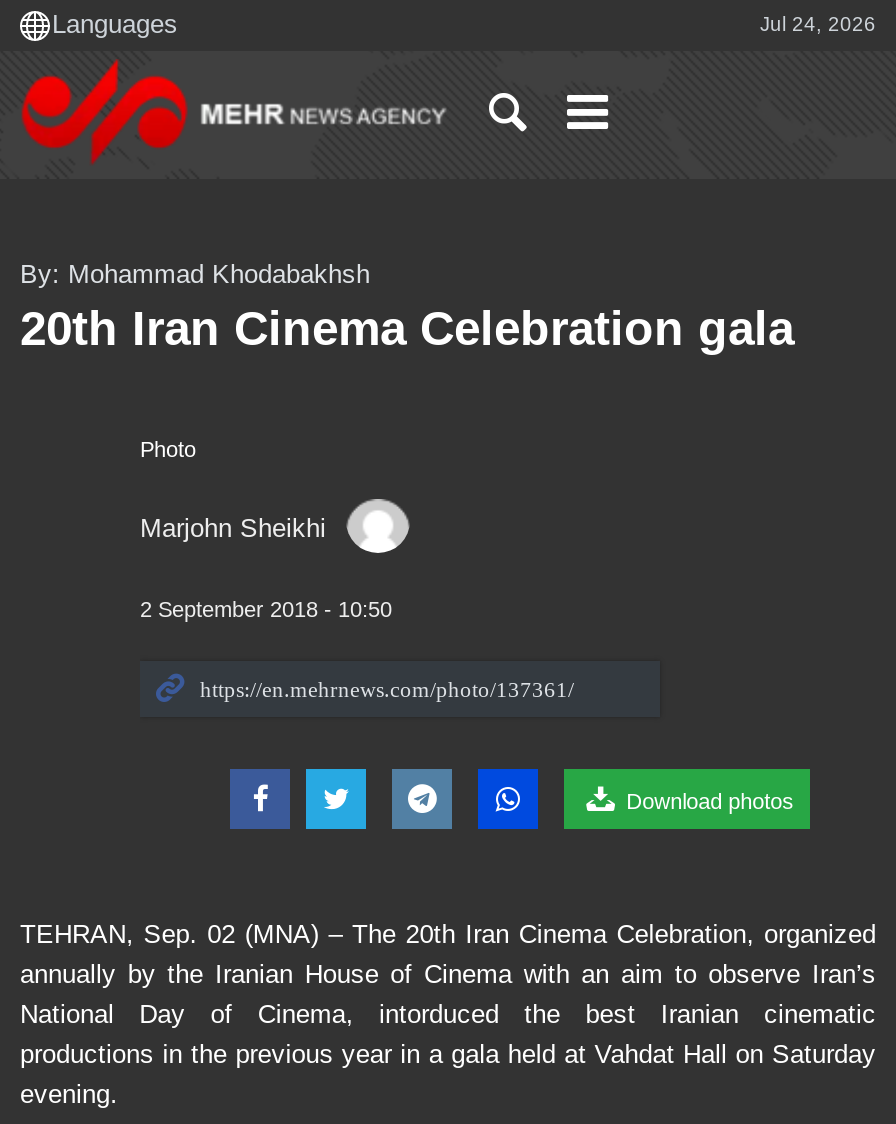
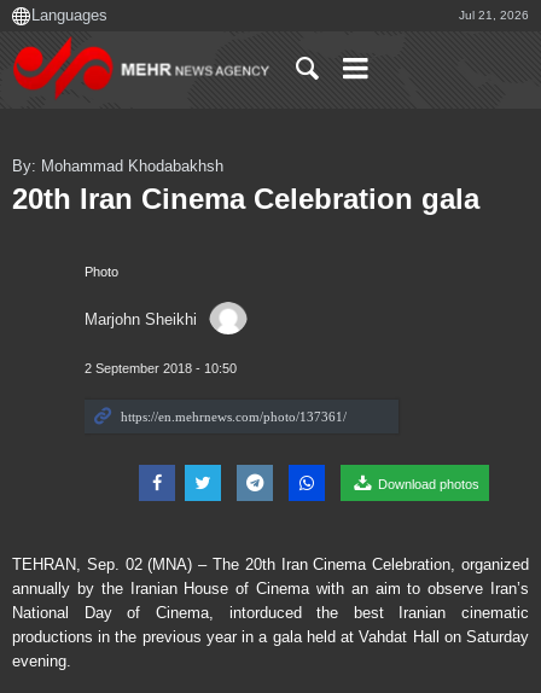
[760,13,876,35] Jul 24, 2026 -> [459,8,529,22] Jul 21, 2026

